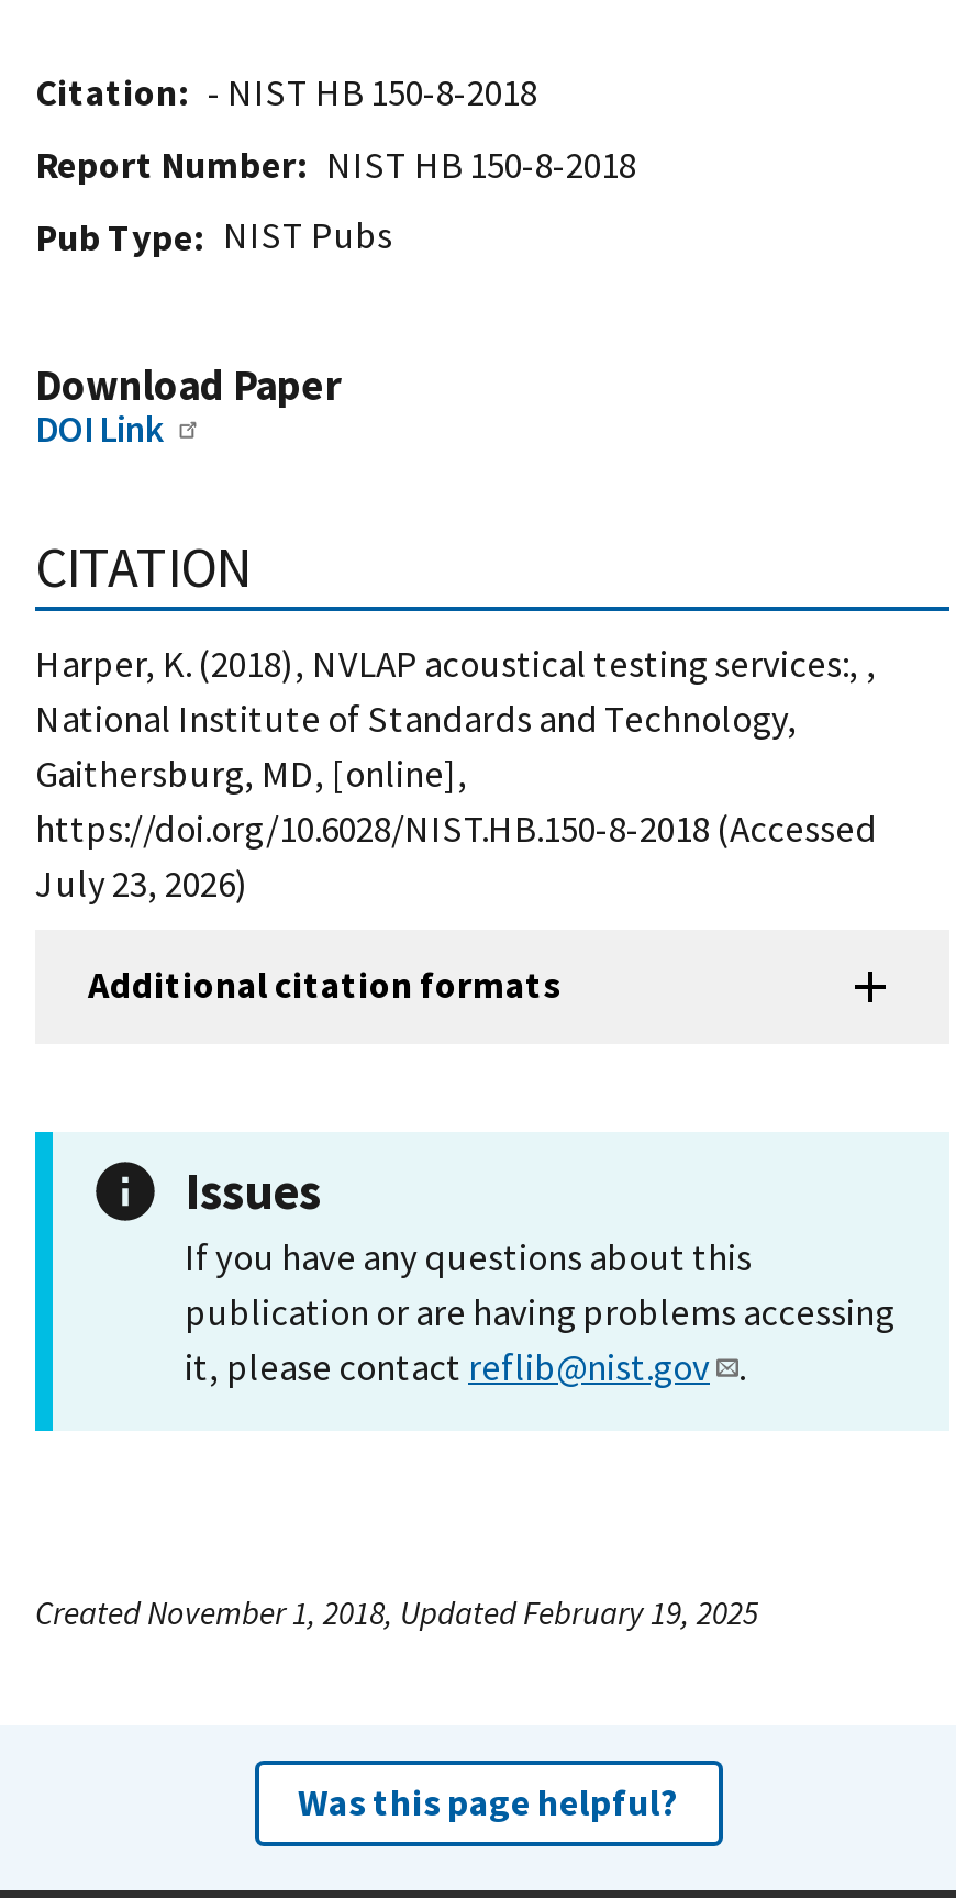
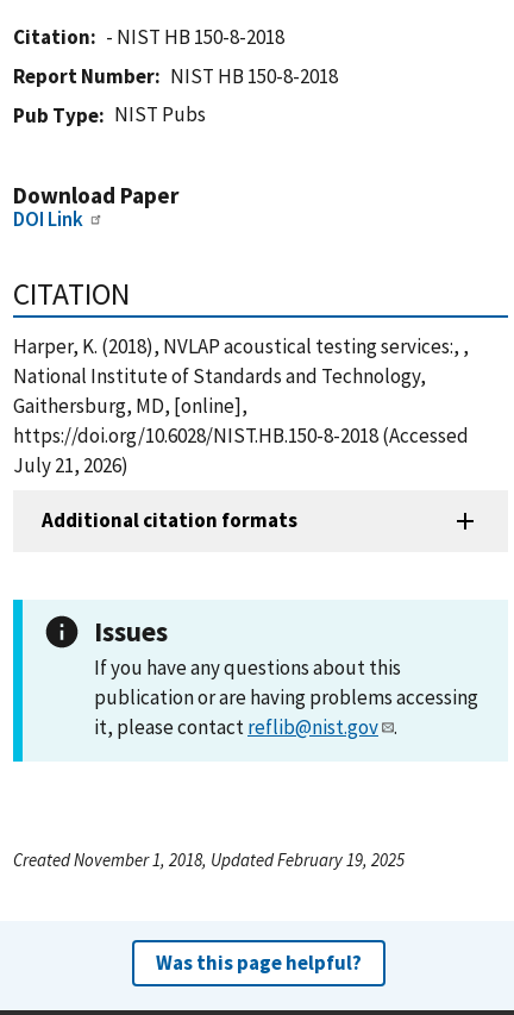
[35,859,248,908] July 23, 2026) -> [13,452,128,478] July 21, 2026)

